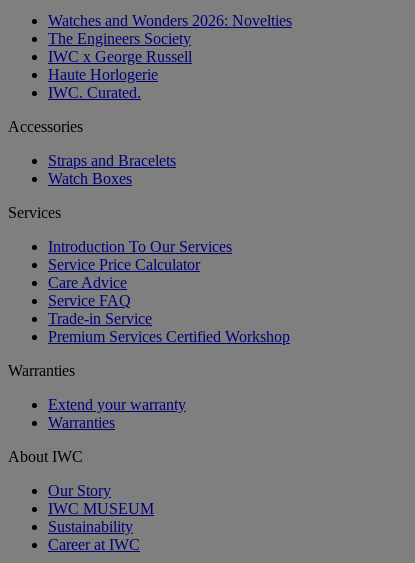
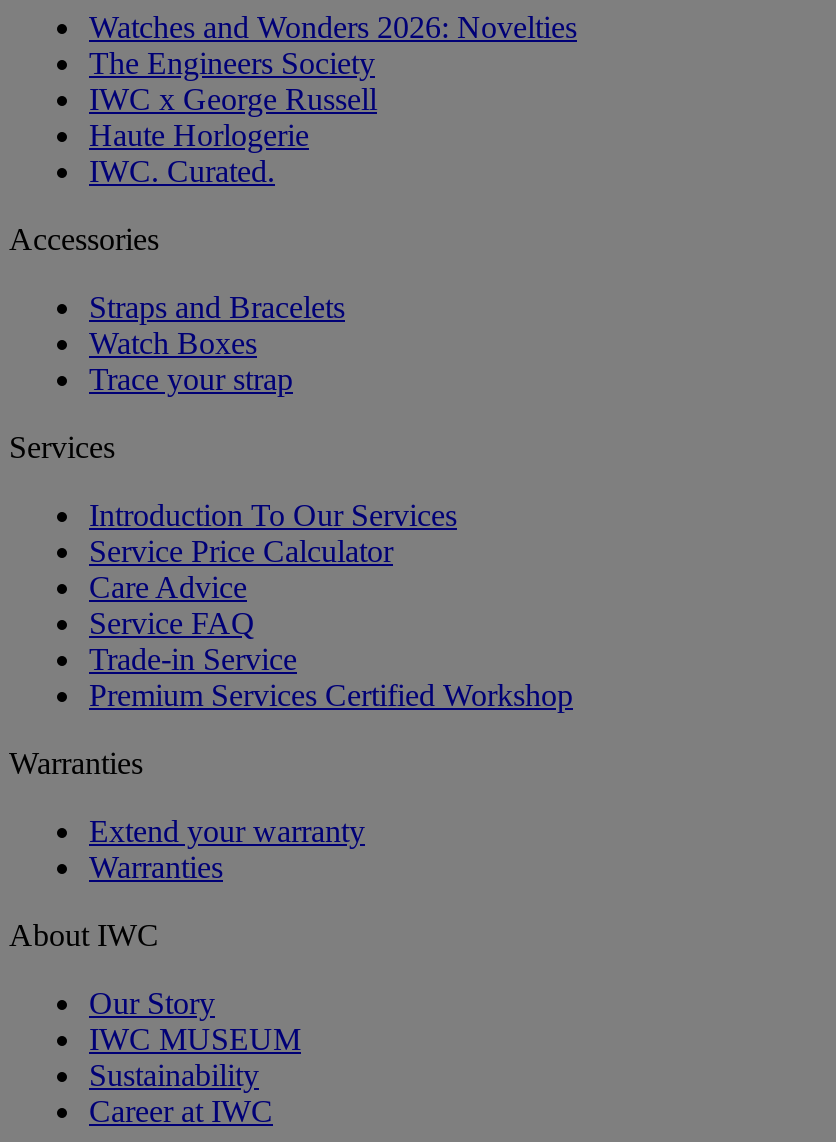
none -> [89,362,293,396] Trace your strap

